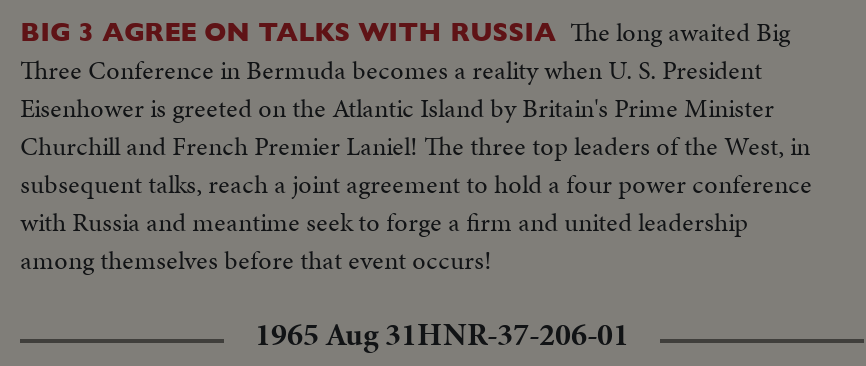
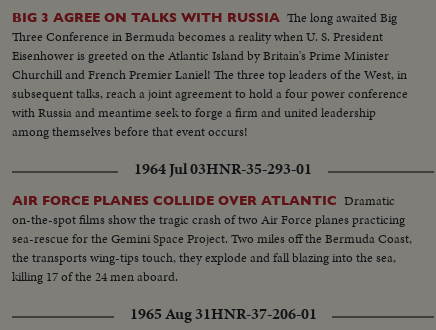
none -> [12,158,412,286] 1964 Jul 03HNR-35-293-01 | AIR FORCE PLANES COLLIDE OVER ATLANTIC Dramatic | on-the-spot films show the tragic crash of two Air Force planes practicing | sea-rescue for the Gemini Space Project. Two miles off the Bermuda Coast, | the transports wing-tips touch, they explode and fall blazing into the sea, | killing 17 of the 24 men aboard.

